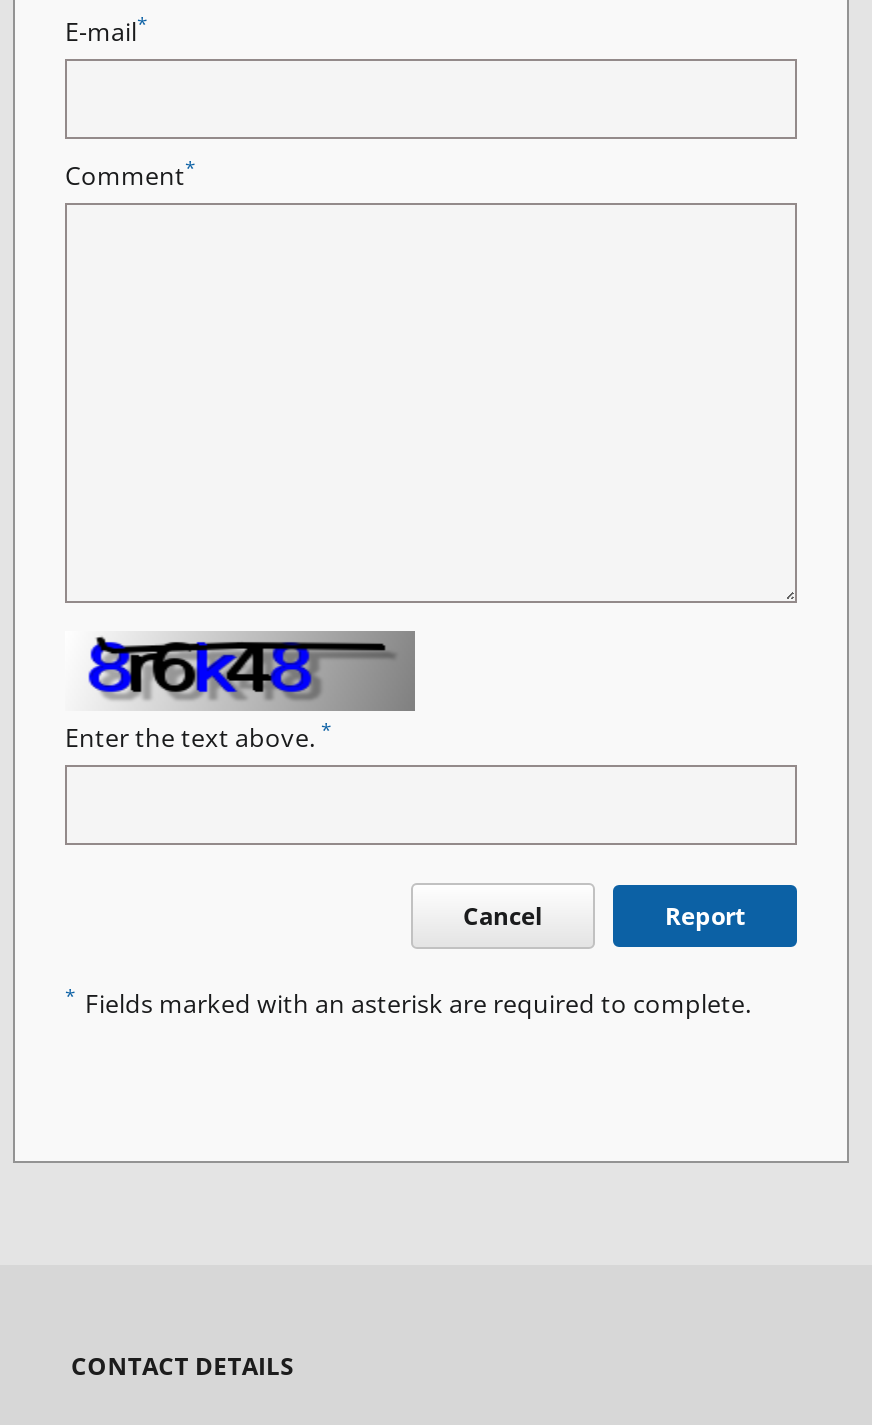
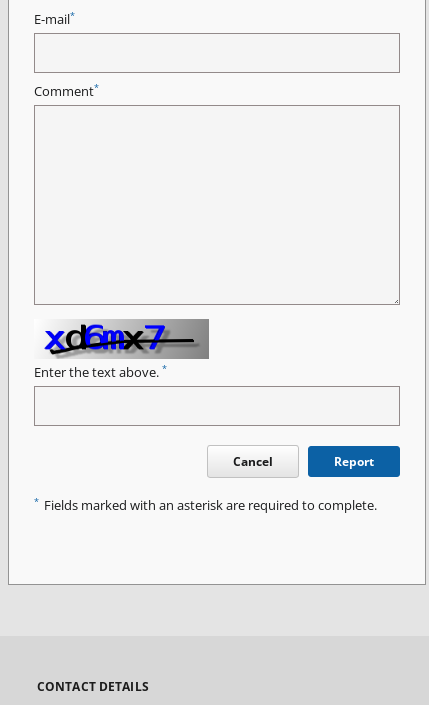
[87,635,391,707] [image] -> [44,322,197,358] [image]

